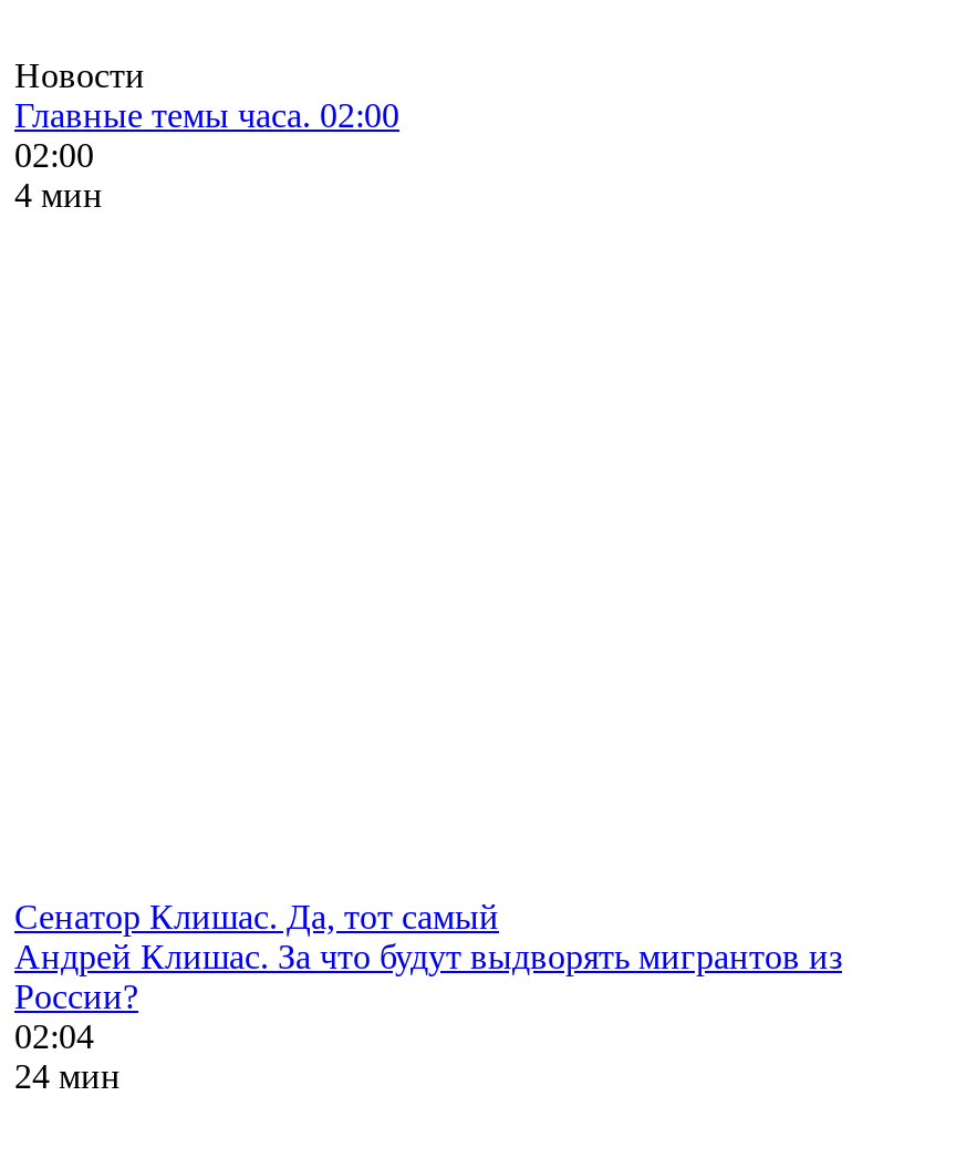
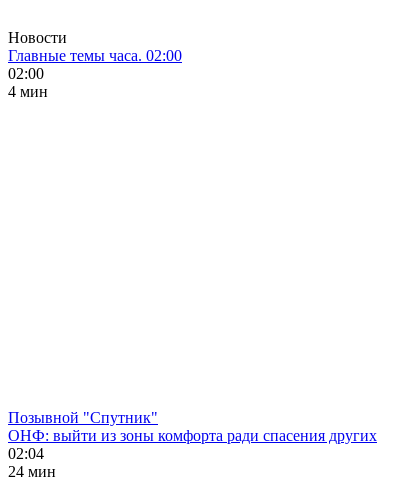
[14,898,842,1015] Сенатор Клишас. Да, тот самый | Андрей Клишас. За что будут выдворять мигрантов из | России? -> [8,409,377,444] Позывной "Спутник" | ОНФ: выйти из зоны комфорта ради спасения других

